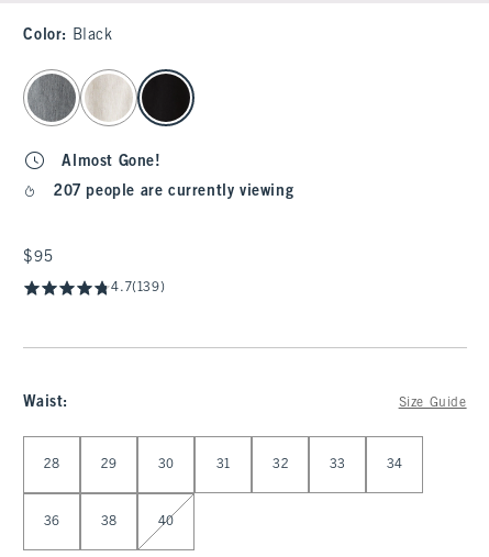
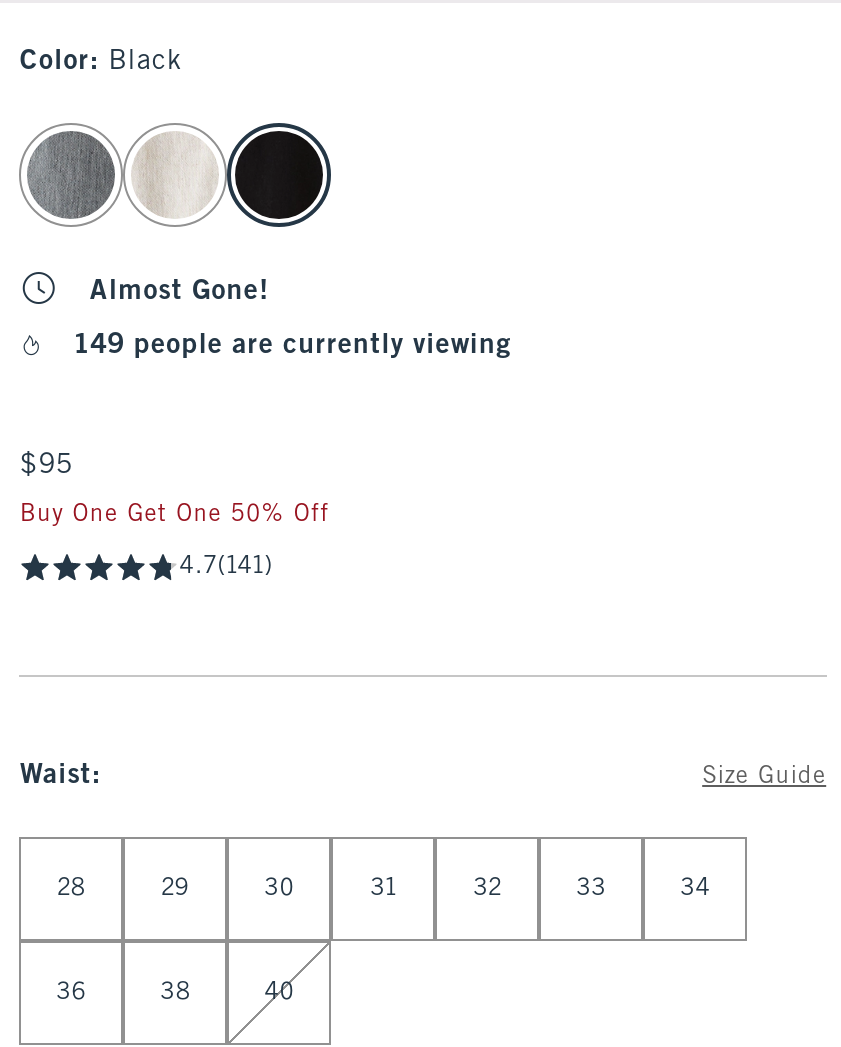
[54,185,294,199] 207 people are currently viewing -> [75,333,511,359] 149 people are currently viewing
[111,281,165,294] 4.7(139) -> [20,503,329,579] Buy One Get One 50% Off | 4.7(141)

